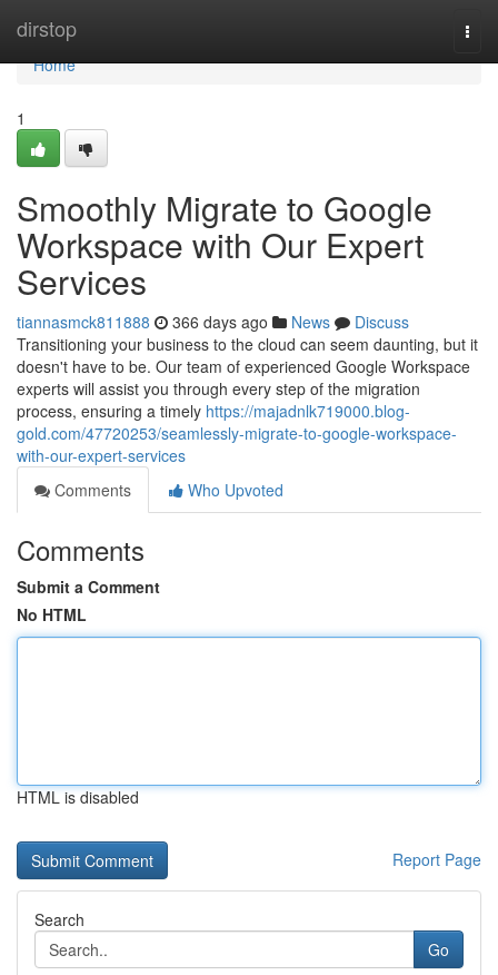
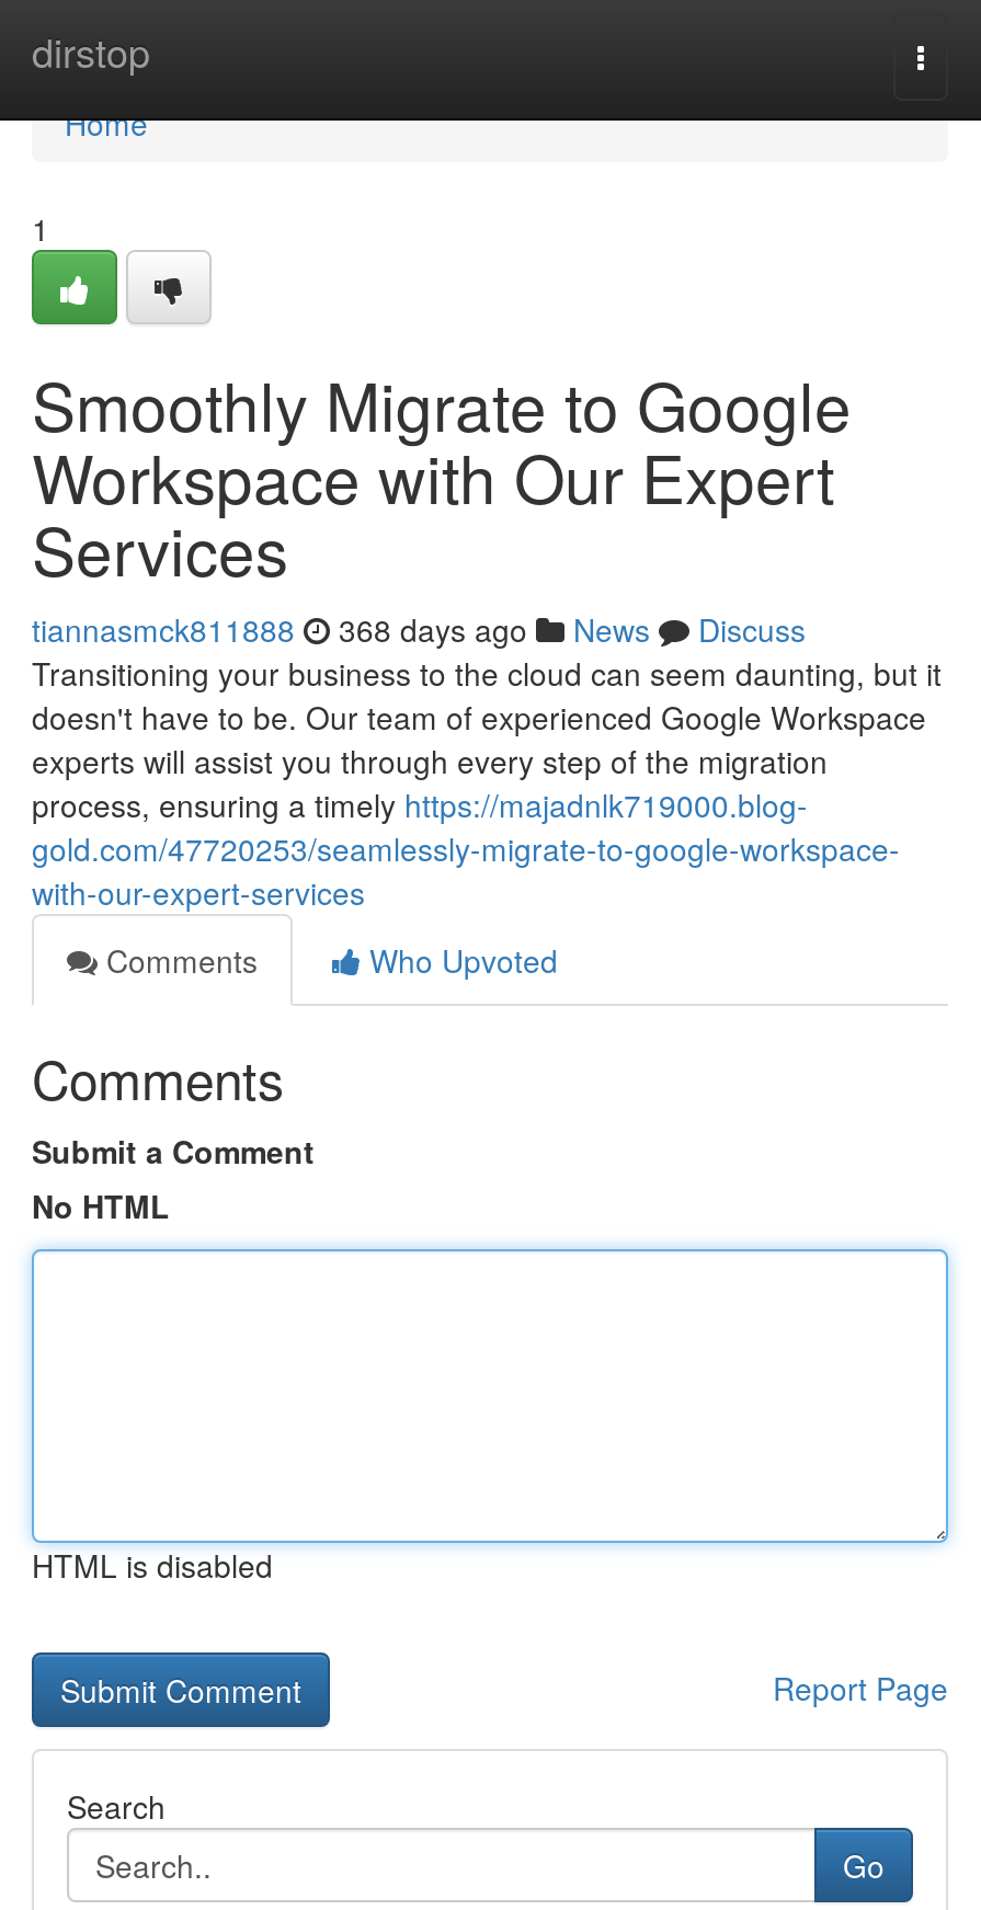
[17,311,409,333] tiannasmck811888 366 days ago News Discuss -> [32,607,806,651] tiannasmck811888 368 days ago News Discuss

